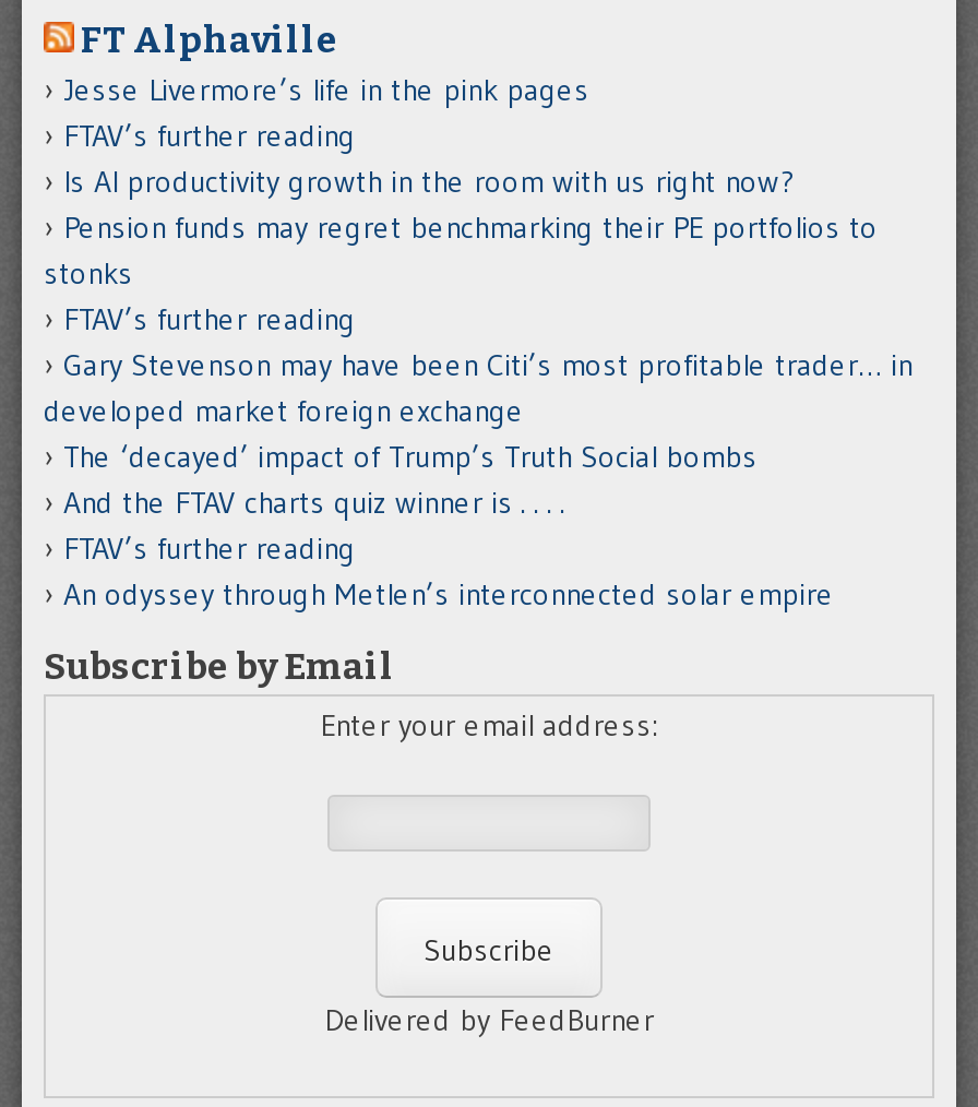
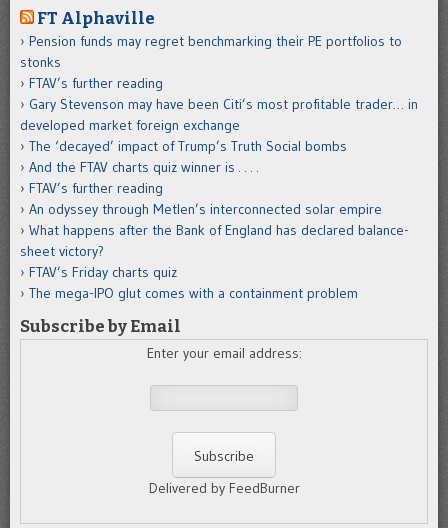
[63,70,792,201] Jesse Livermore’s life in the pink pages | FTAV’s further reading | Is AI productivity growth in the room with us right now? -> none
moved [44,207,913,613] -> [20,32,418,218]: Pension funds may regret benchmarking their PE portfolios to | stonks | FTAV’s further reading | ... | FTAV’s further reading | An odyssey through Metlen’s interconnected solar empire
none -> [20,221,409,302] What happens after the Bank of England has declared balance- | sheet victory? | FTAV’s Friday charts quiz | The mega-IPO glut comes with a containment problem

